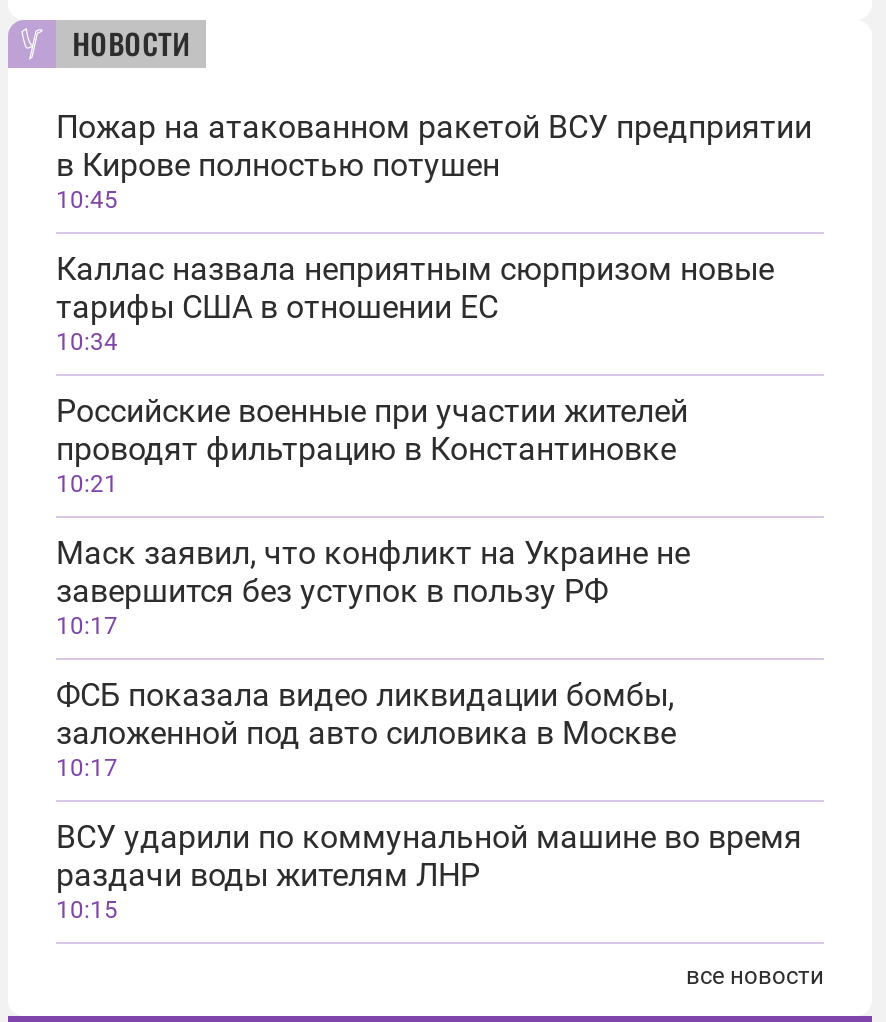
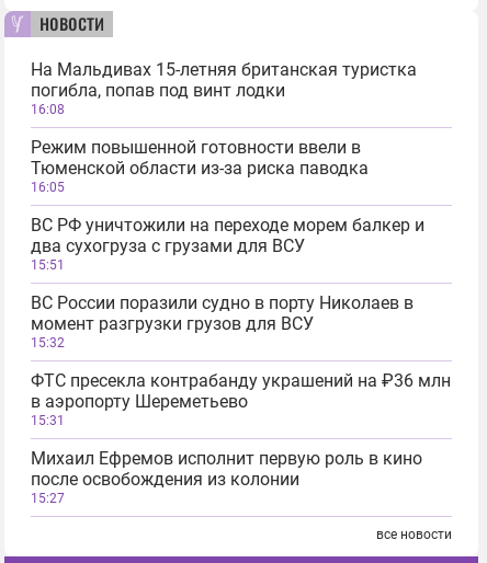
[56,109,812,215] Пожар на атакованном ракетой ВСУ предприятии | в Кирове полностью потушен | 10:45 -> [31,60,417,118] На Мальдивах 15-летняя британская туристка | погибла, попав под винт лодки | 16:08
[56,251,774,357] Каллас назвала неприятным сюрпризом новые | тарифы США в отношении ЕС | 10:34 -> [31,137,369,195] Режим повышенной готовности ввели в | Тюменской области из-за риска паводка | 16:05
[56,393,688,499] Российские военные при участии жителей | проводят фильтрацию в Константиновке | 10:21 -> [31,215,424,273] ВС РФ уничтожили на переходе морем балкер и | два сухогруза с грузами для ВСУ | 15:51
[56,535,690,641] Маск заявил, что конфликт на Украине не | завершится без уступок в пользу РФ | 10:17 -> [31,293,414,351] ВС России поразили судно в порту Николаев в | момент разгрузки грузов для ВСУ | 15:32
[56,677,676,783] ФСБ показала видео ликвидации бомбы, | заложенной под авто силовика в Москве | 10:17 -> [31,371,451,429] ФТС пресекла контрабанду украшений на ₽36 млн | в аэропорту Шереметьево | 15:31
[56,819,802,925] ВСУ ударили по коммунальной машине во время | раздачи воды жителям ЛНР | 10:15 -> [31,448,422,506] Михаил Ефремов исполнит первую роль в кино | после освобождения из колонии | 15:27

